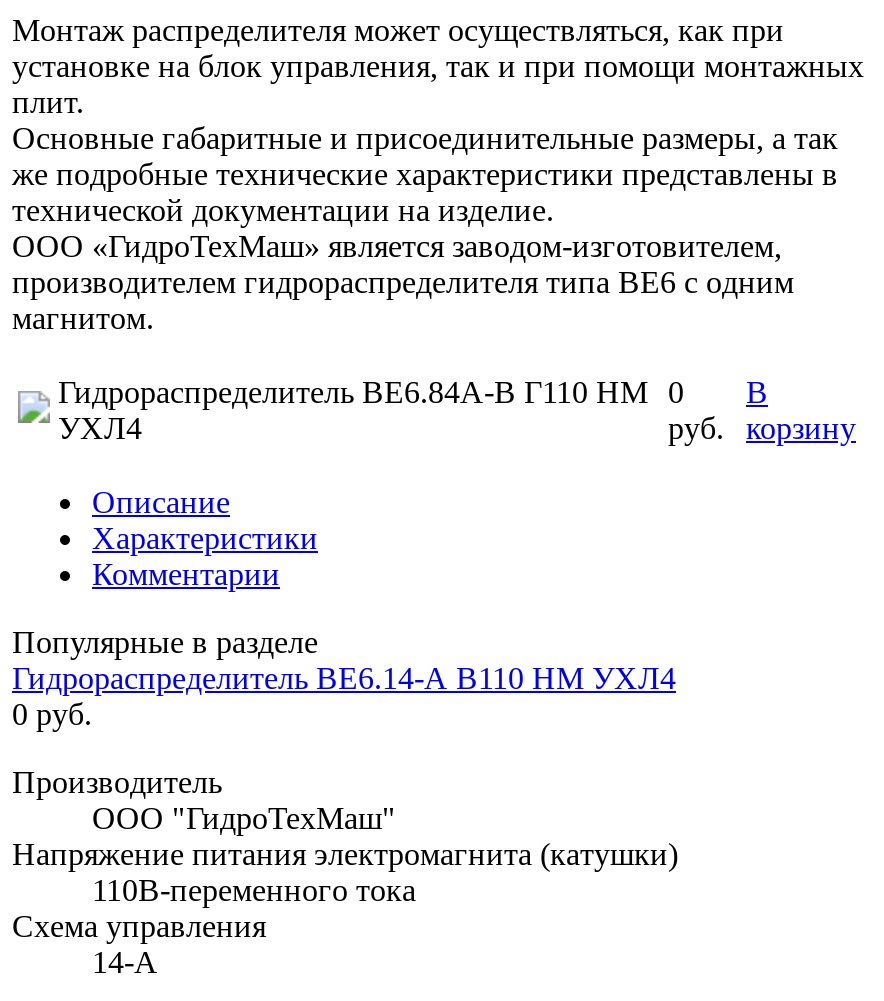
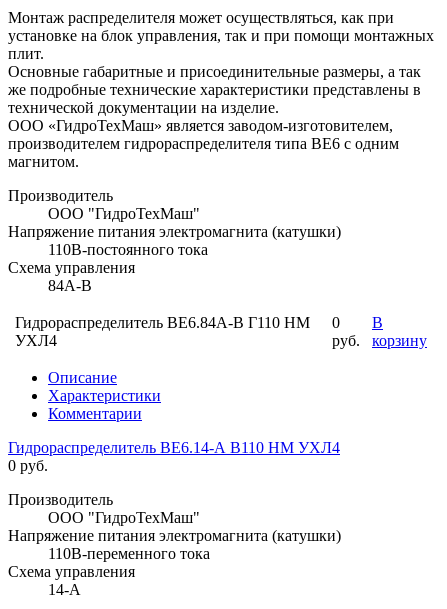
none -> [8,187,341,294] Производитель | ООО "ГидроТехМаш" | Напряжение питания электромагнита (катушки) | 110В-постоянного тока | Схема управления | 84А-В
moved [58,375,856,591] -> [15,314,427,422]: УХЛ4 | 0 | руб. | В | корзину | Описание | Характеристики | Комментарии
[12,625,318,659] Популярные в разделе -> none

